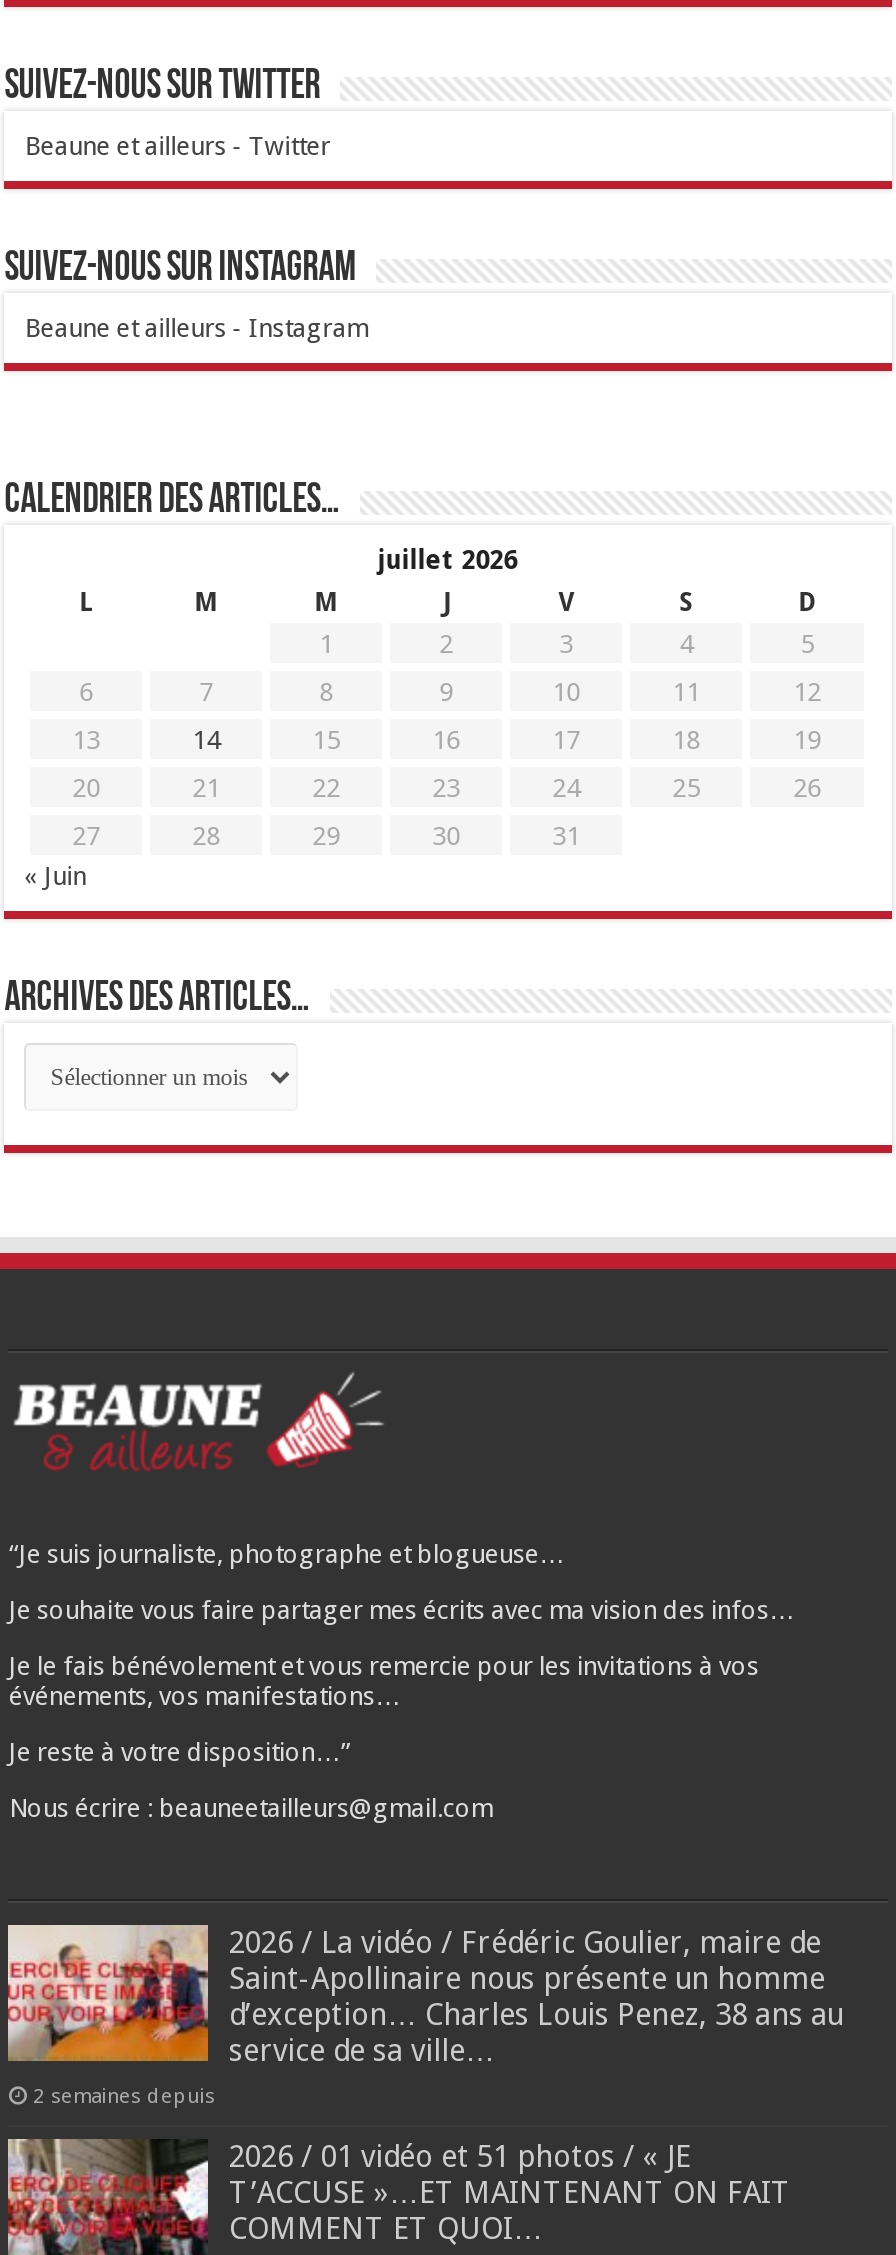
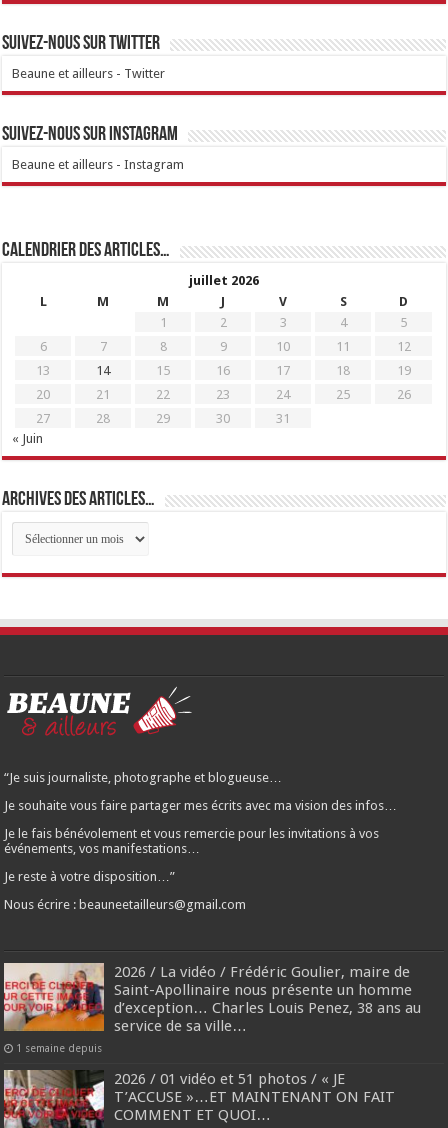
[33,2084,215,2108] 2 semaines depuis -> [16,1042,102,1054] 1 semaine depuis

